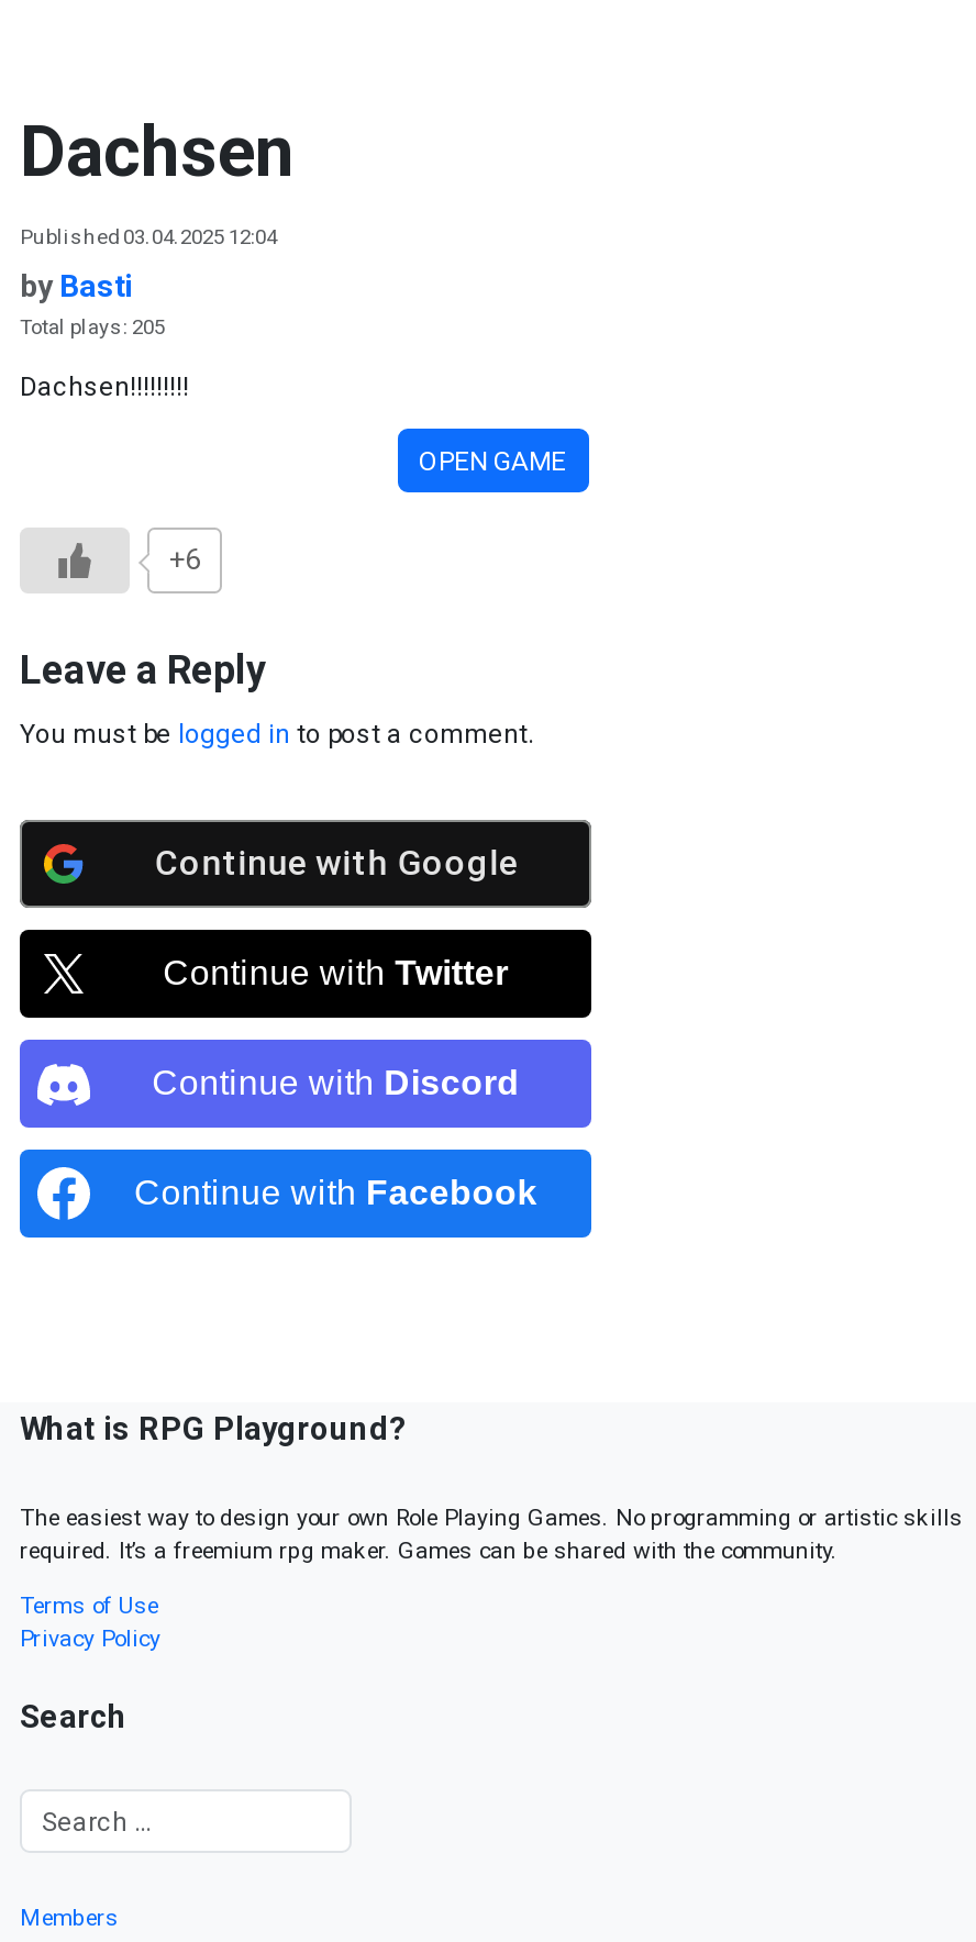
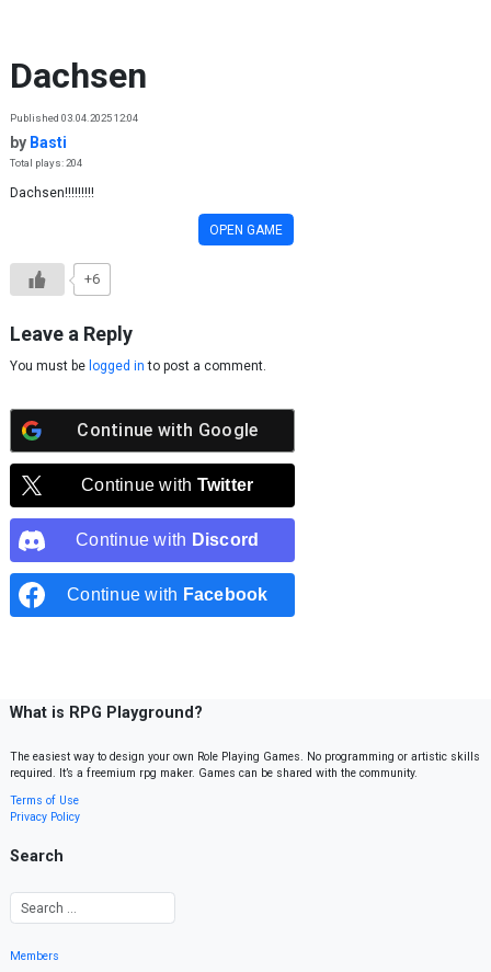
[20,313,165,337] Total plays: 205 -> [10,156,82,168] Total plays: 204

